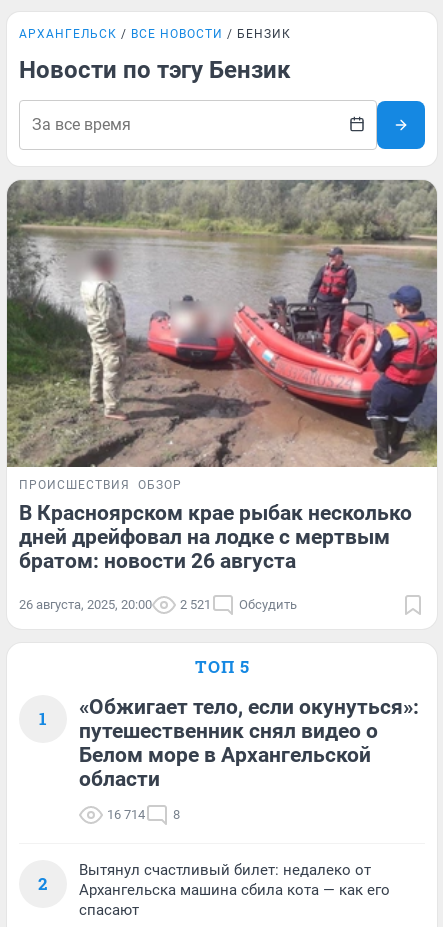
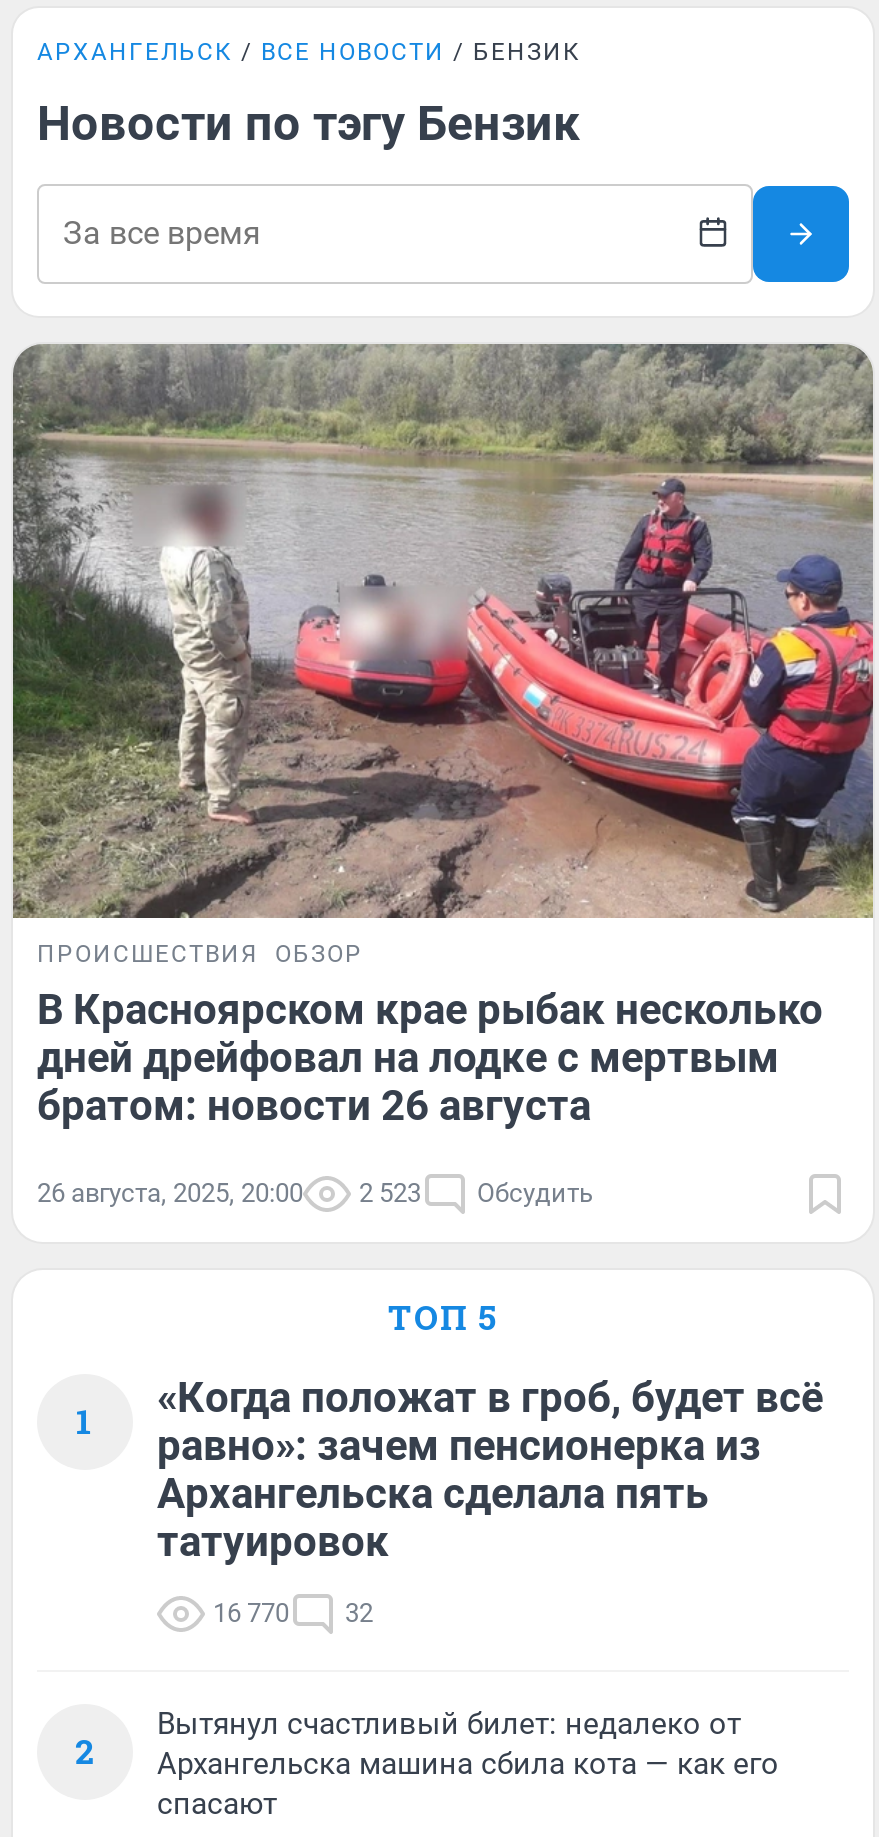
[19,597,297,612] 26 августа, 2025, 20:00 2 521 Обсудить -> [37,1177,593,1207] 26 августа, 2025, 20:00 2 523 Обсудить
[79,695,419,791] «Обжигает тело, если окунуться»: | путешественник снял видео о | Белом море в Архангельской | области -> [157,1373,823,1565] «Когда положат в гроб, будет всё | равно»: зачем пенсионерка из | Архангельска сделала пять | татуировок
[107,807,180,822] 16 714 | 8 -> [213,1597,373,1627] 16 770 | 32

